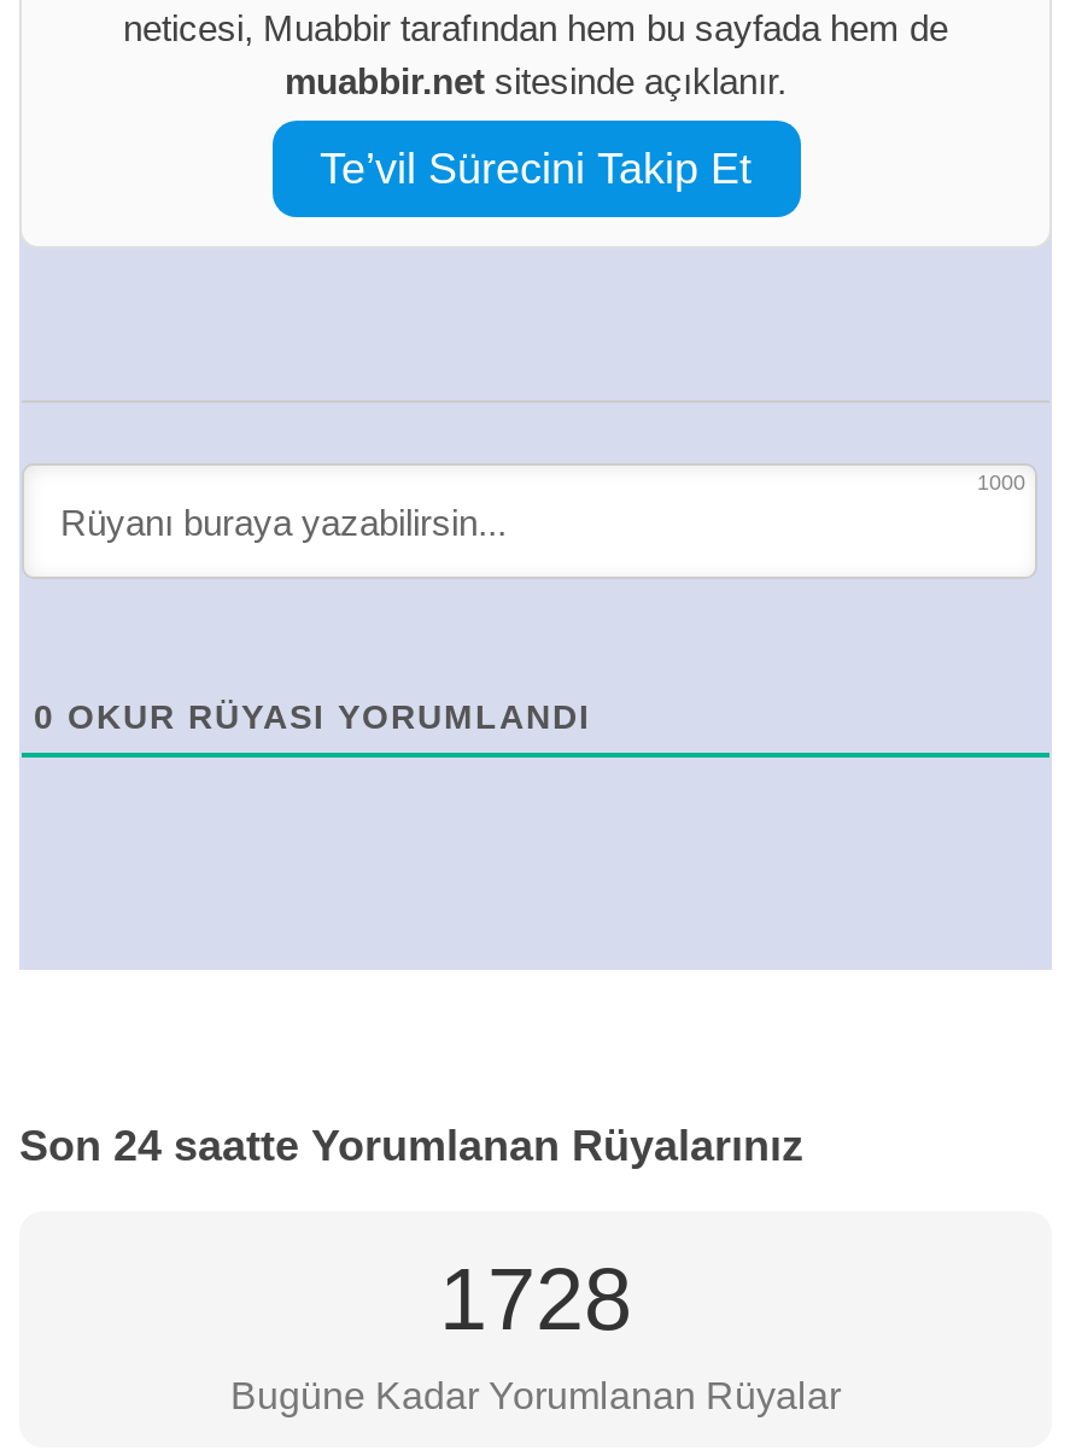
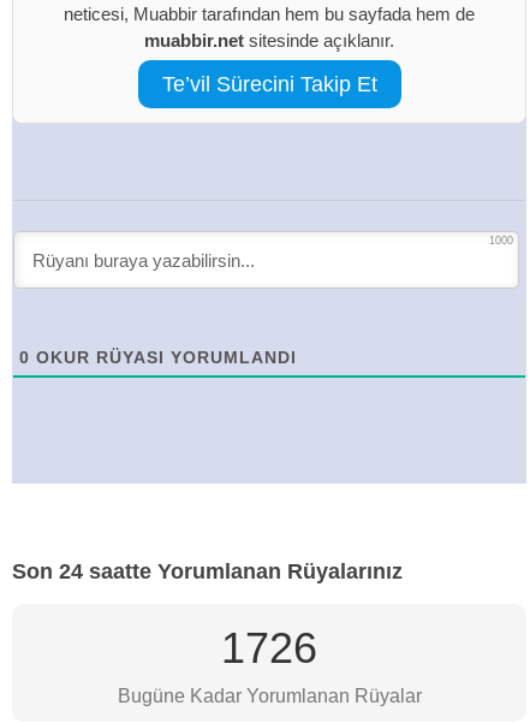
[439,1250,632,1348] 1728 -> [221,623,317,672] 1726

